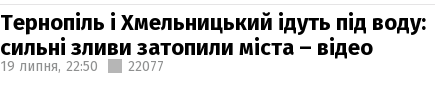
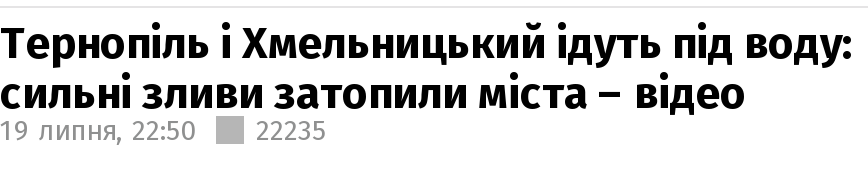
[0,57,164,74] 19 липня, 22:50 22077 -> [0,113,326,147] 19 липня, 22:50 22235

